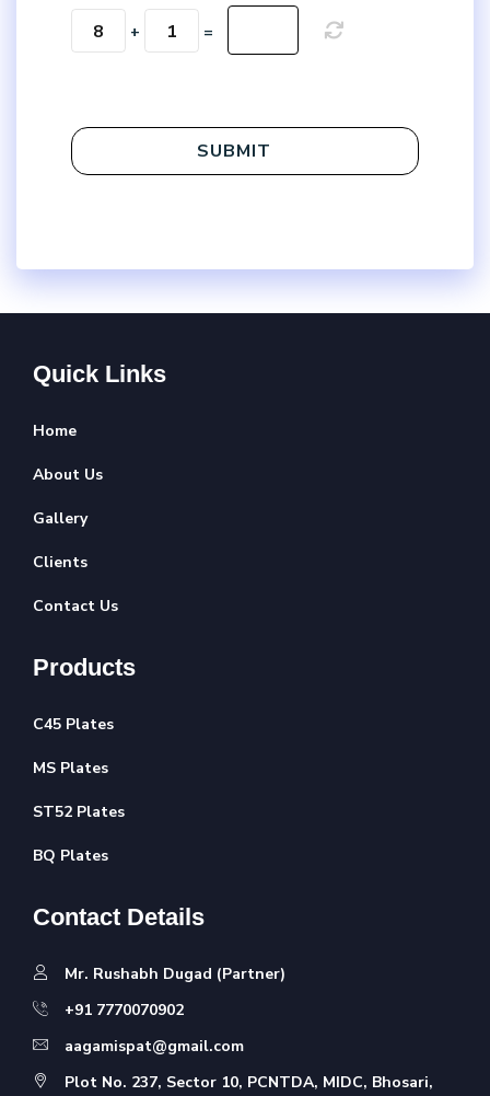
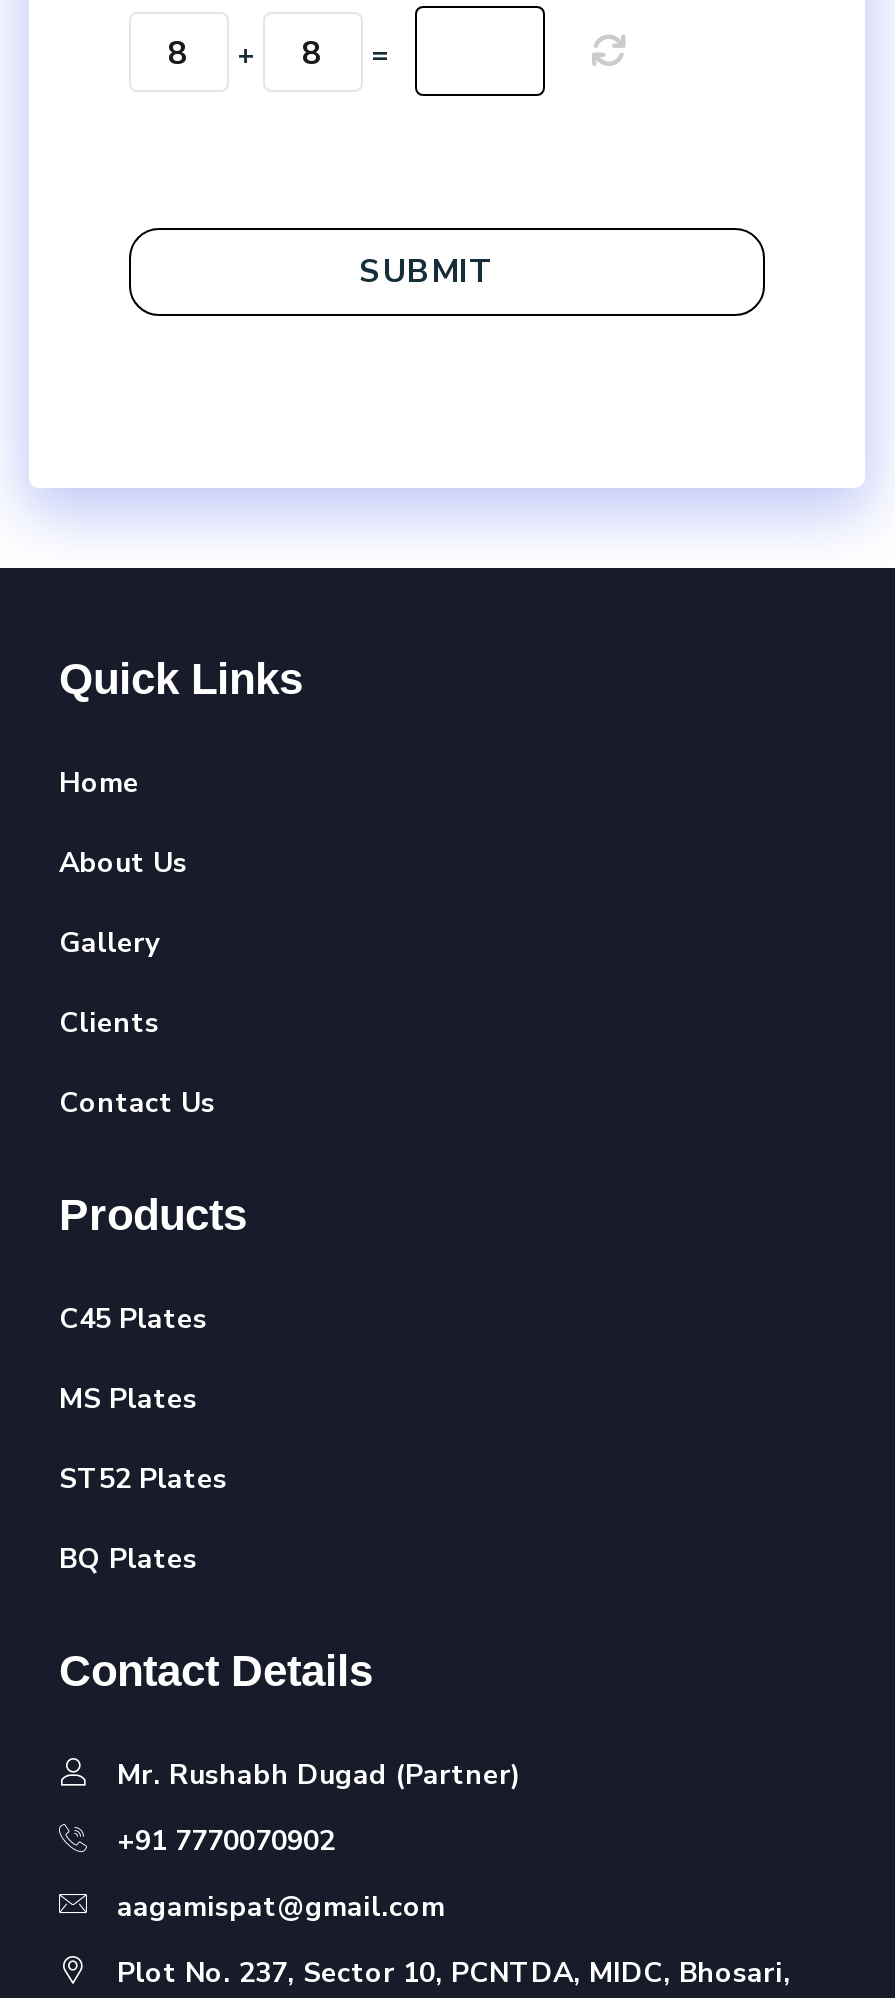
[166,19,178,43] 1 -> [302,31,324,75] 8

